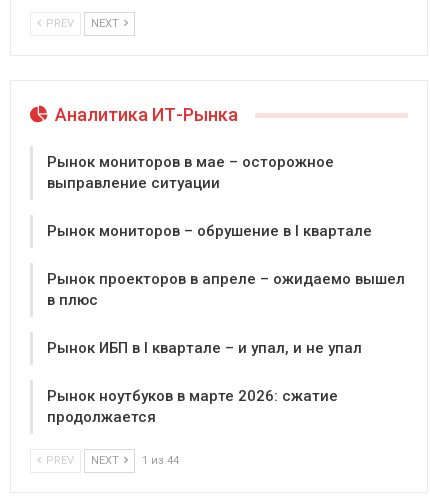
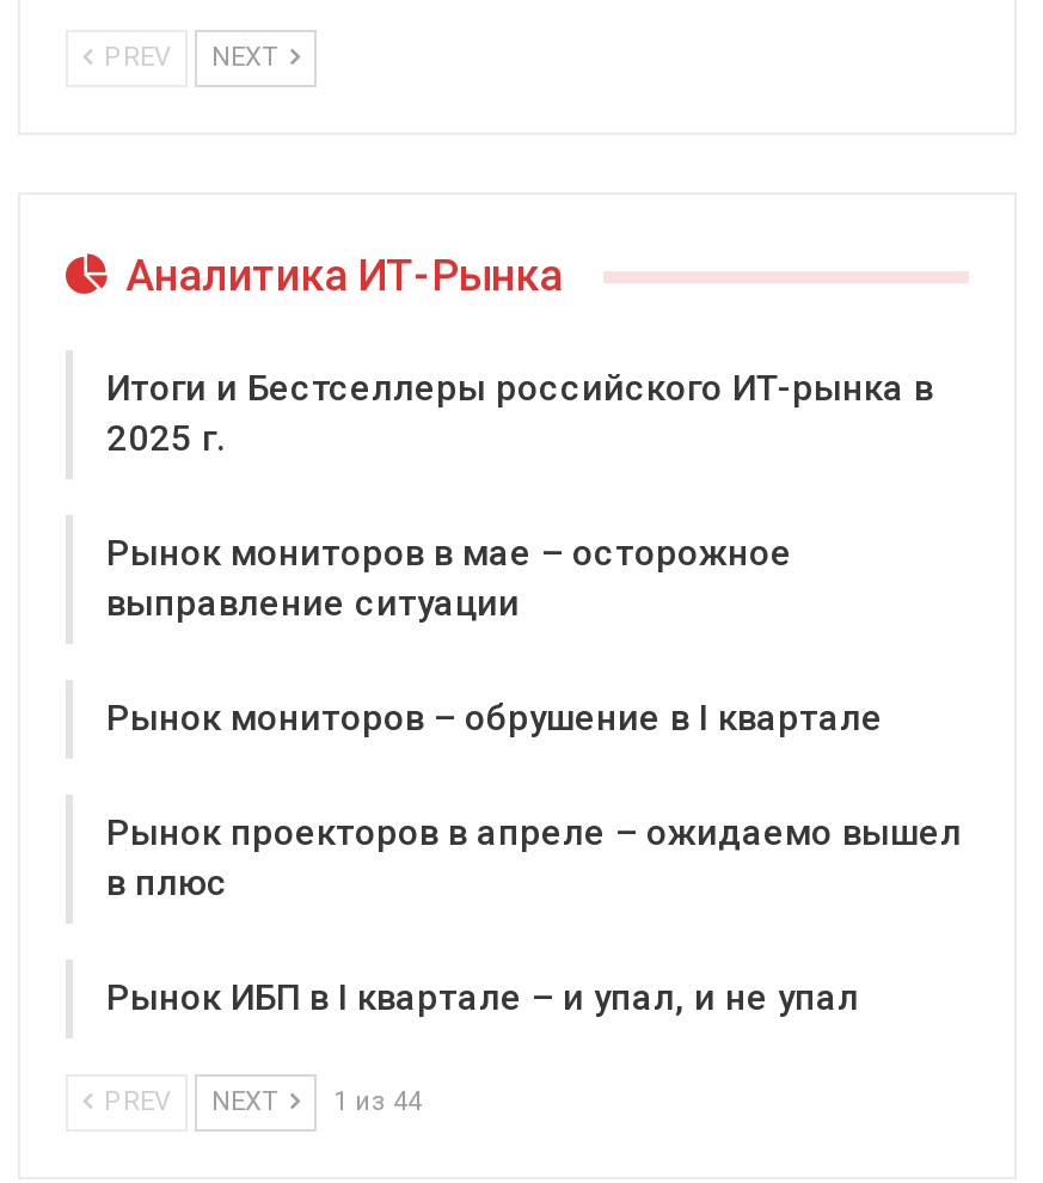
none -> [106,367,933,460] Итоги и Бестселлеры российского ИТ-рынка в | 2025 г.
moved [47,153,405,357] -> [106,532,962,1019]: Рынок мониторов в мае – осторожное | выправление ситуации | Рынок мониторов – обрушение в I квартале | Рынок проекторов в апреле – ожидаемо вышел | в плюс | Рынок ИБП в I квартале – и упал, и не упал
[47,387,338,426] Рынок ноутбуков в марте 2026: сжатие | продолжается -> none

